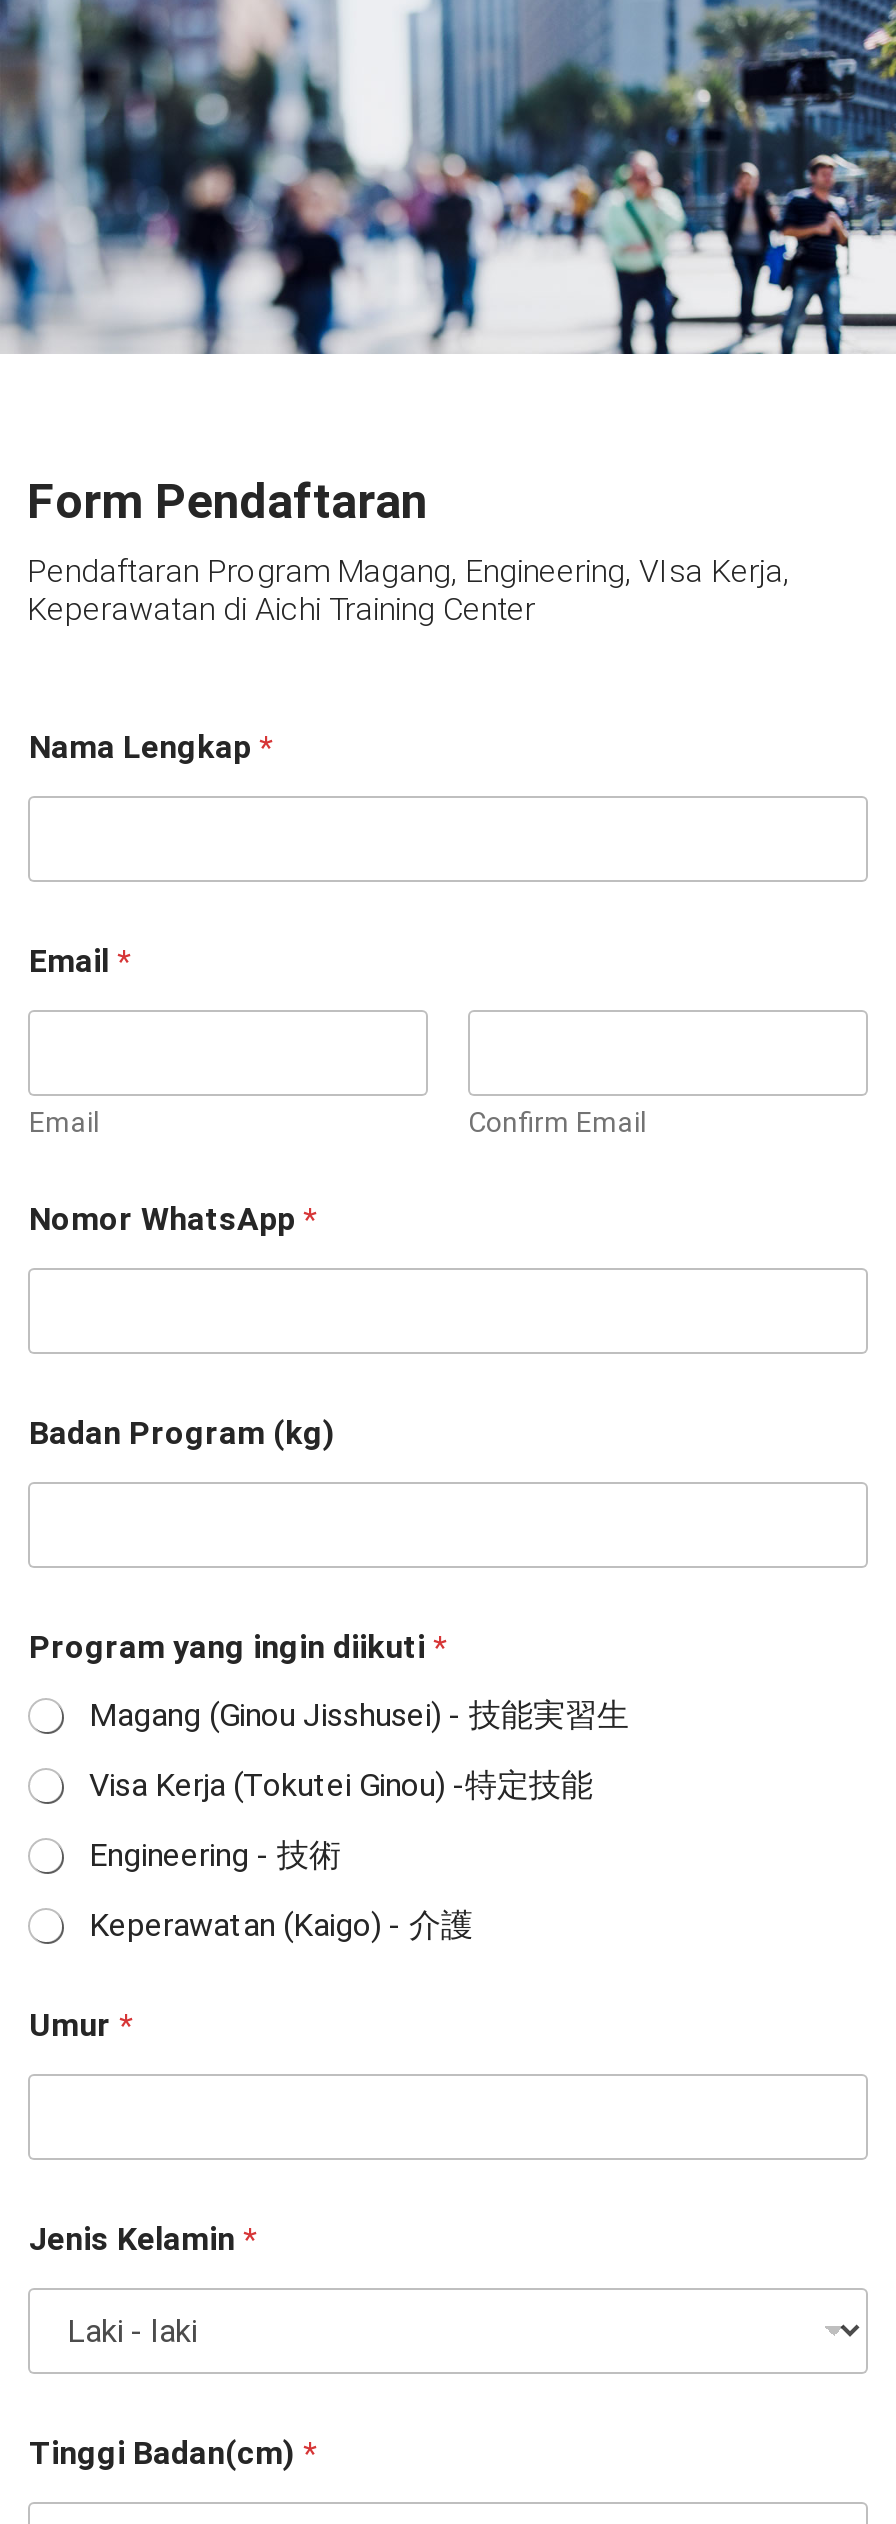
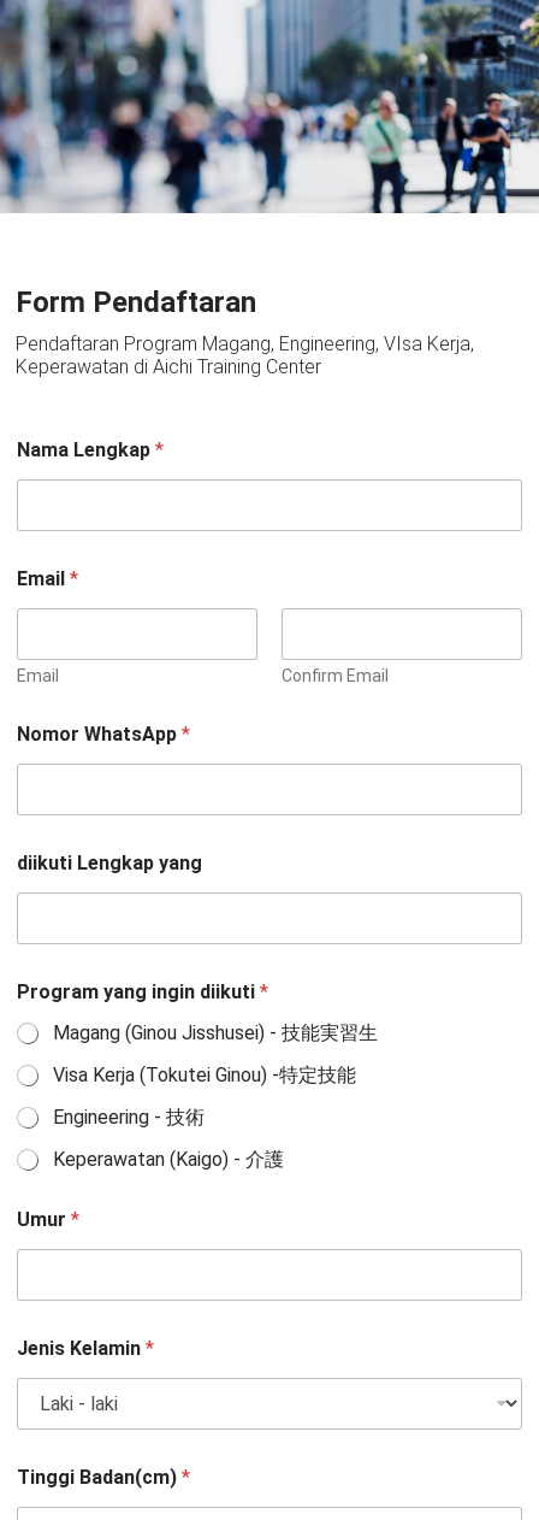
[29,1414,335,1452] Badan Program (kg) -> [17,852,203,874] diikuti Lengkap yang

